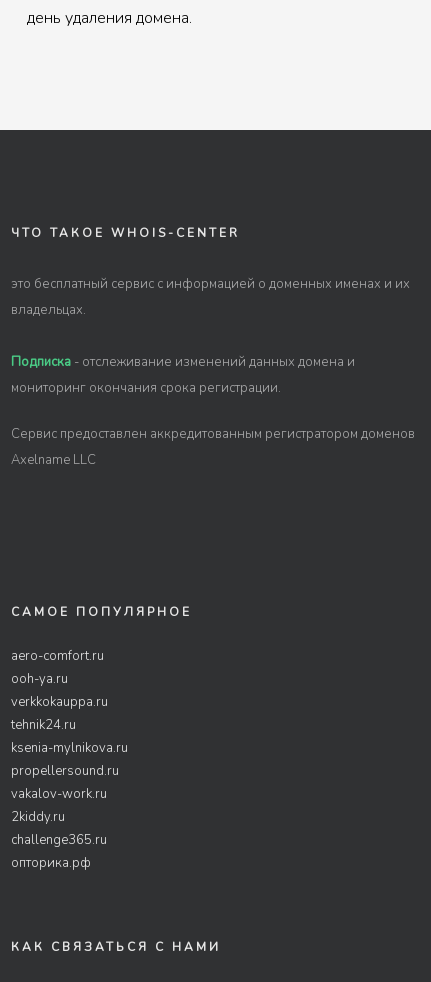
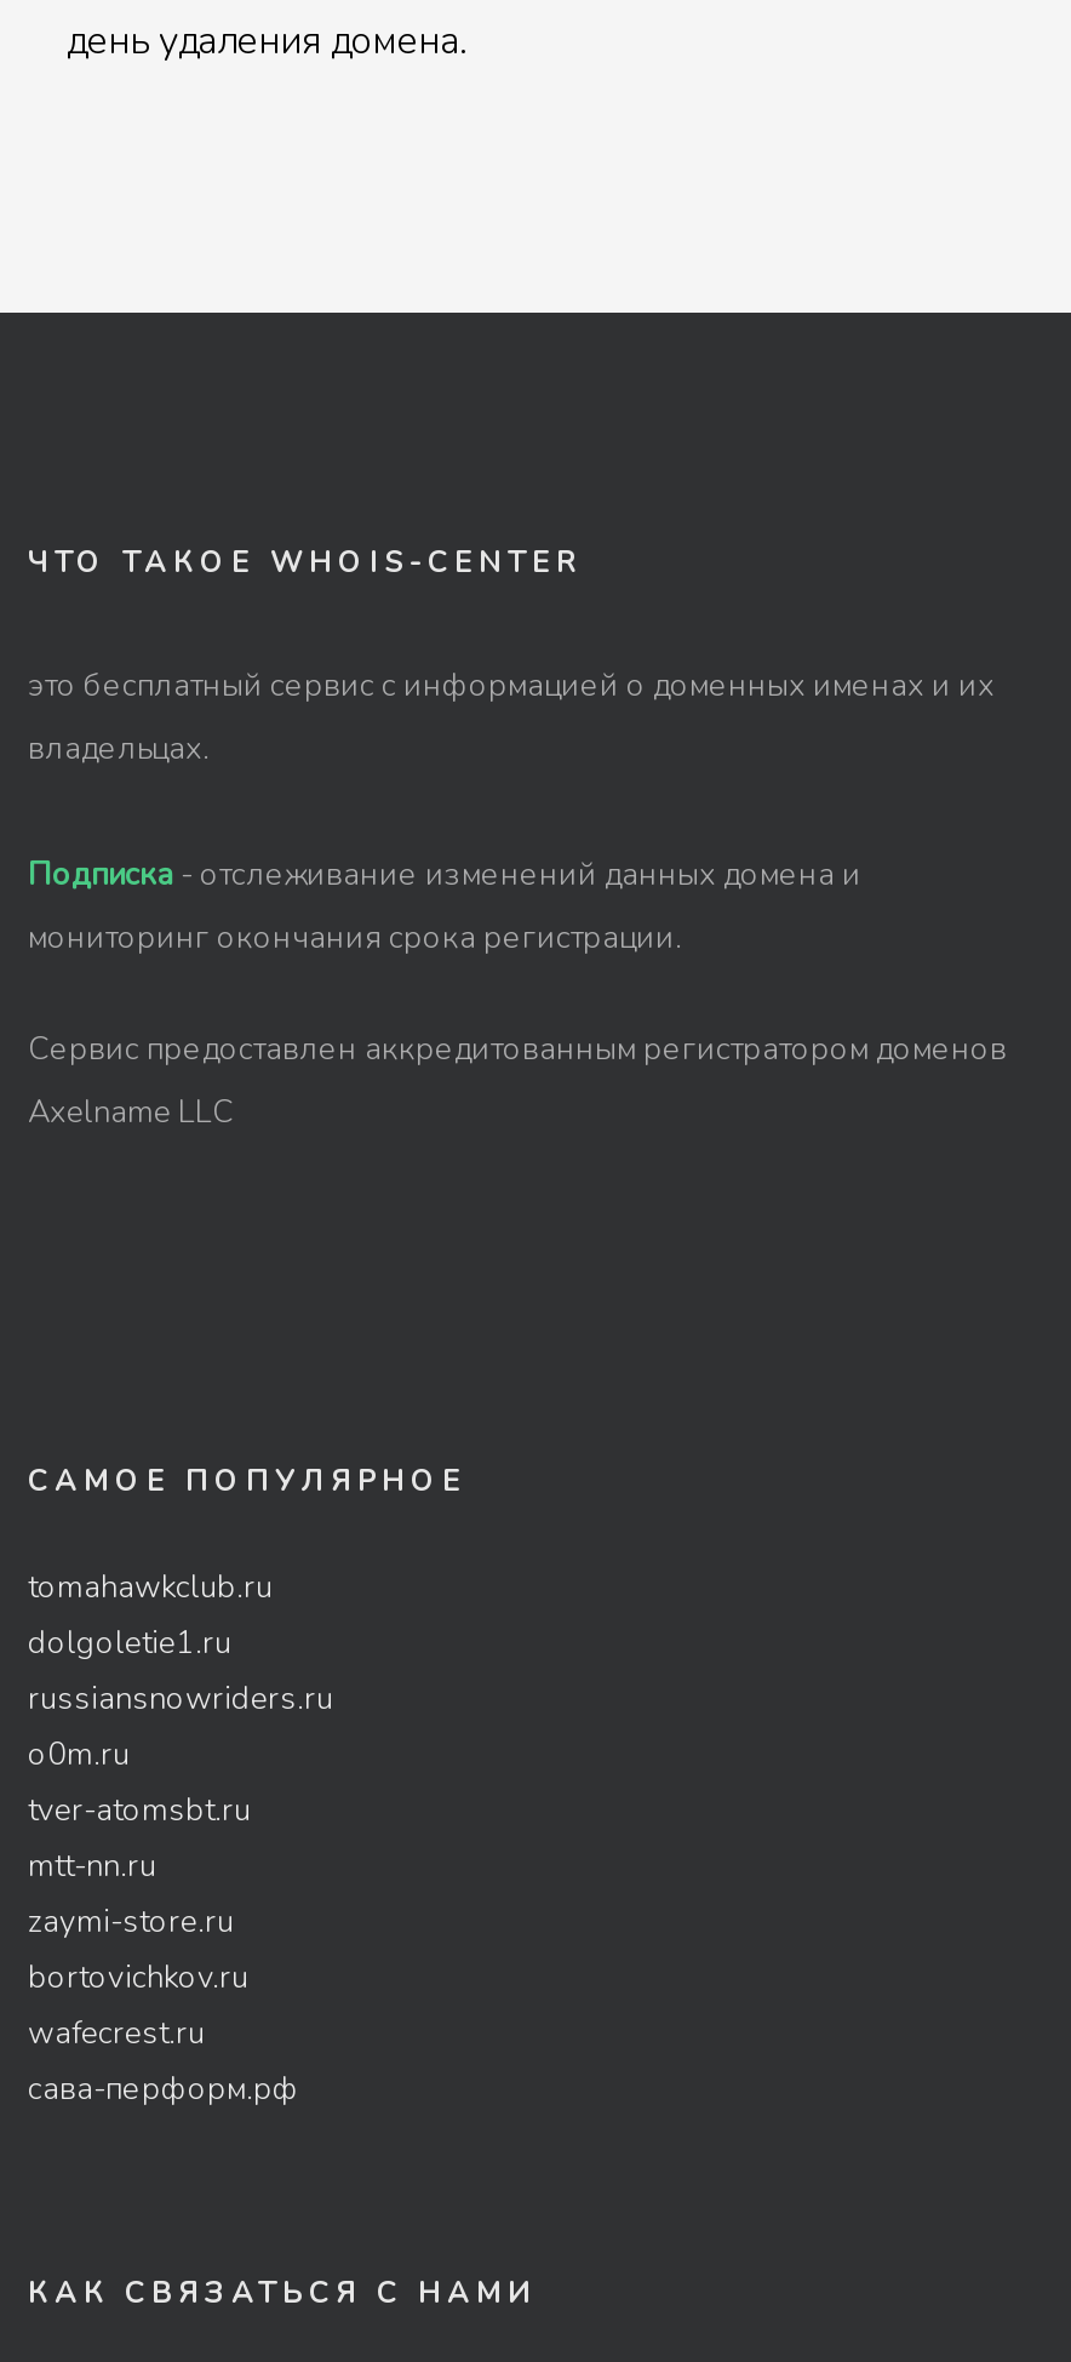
[11,647,128,872] aero-comfort.ru | ooh-ya.ru | verkkokauppa.ru | tehnik24.ru | ksenia-mylnikova.ru | propellersound.ru | vakalov-work.ru | 2kiddy.ru | challenge365.ru | опторика.рф -> [28,1566,333,2111] tomahawkclub.ru | dolgoletie1.ru | russiansnowriders.ru | o0m.ru | tver-atomsbt.ru | mtt-nn.ru | zaymi-store.ru | bortovichkov.ru | wafecrest.ru | сава-перформ.рф

